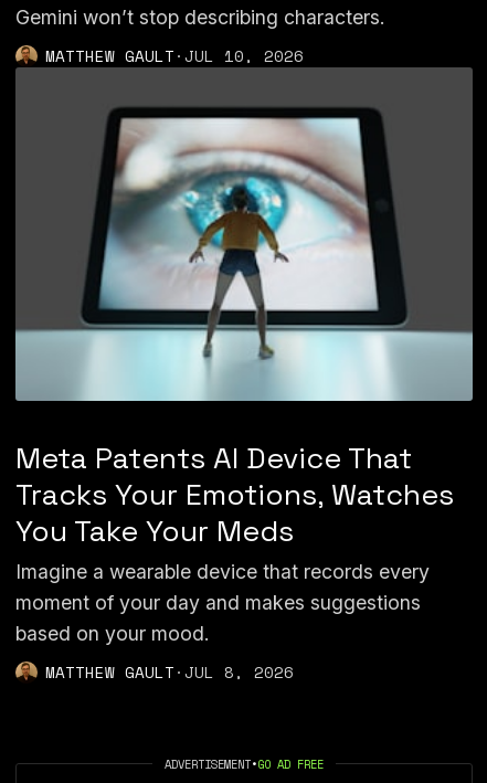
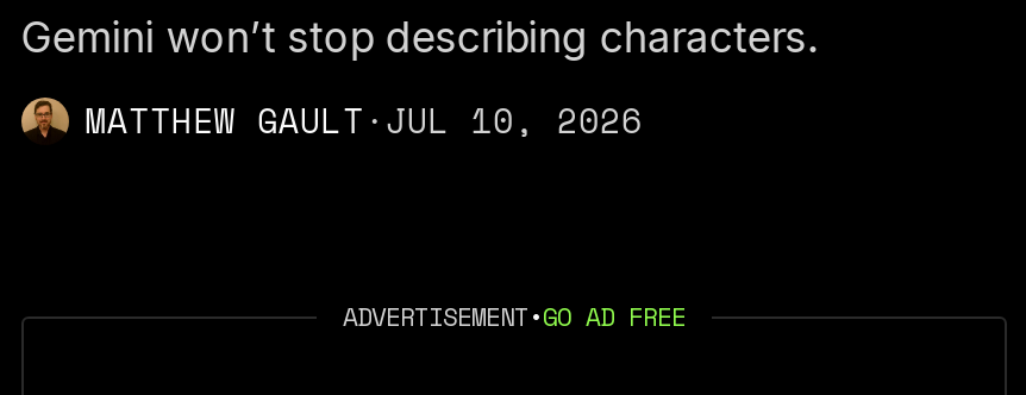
[14,67,474,684] [image] | Meta Patents AI Device That | Tracks Your Emotions, Watches | You Take Your Meds | Imagine a wearable device that records every | moment of your day and makes suggestions | based on your mood. | MATTHEW GAULT · JUL 8, 2026 -> none

